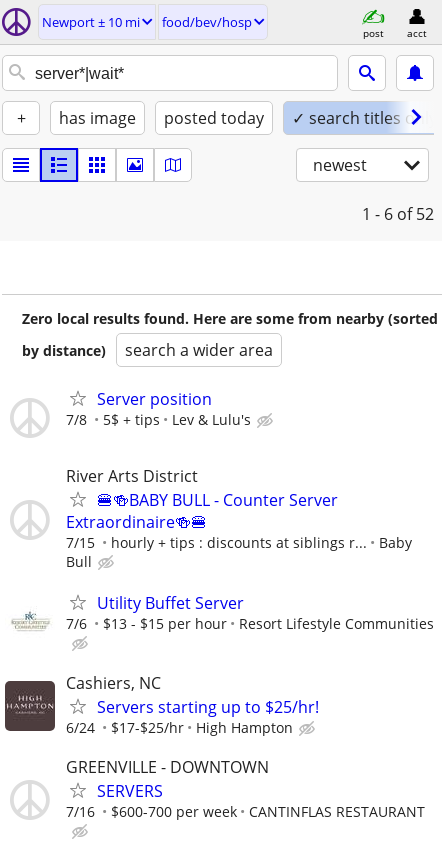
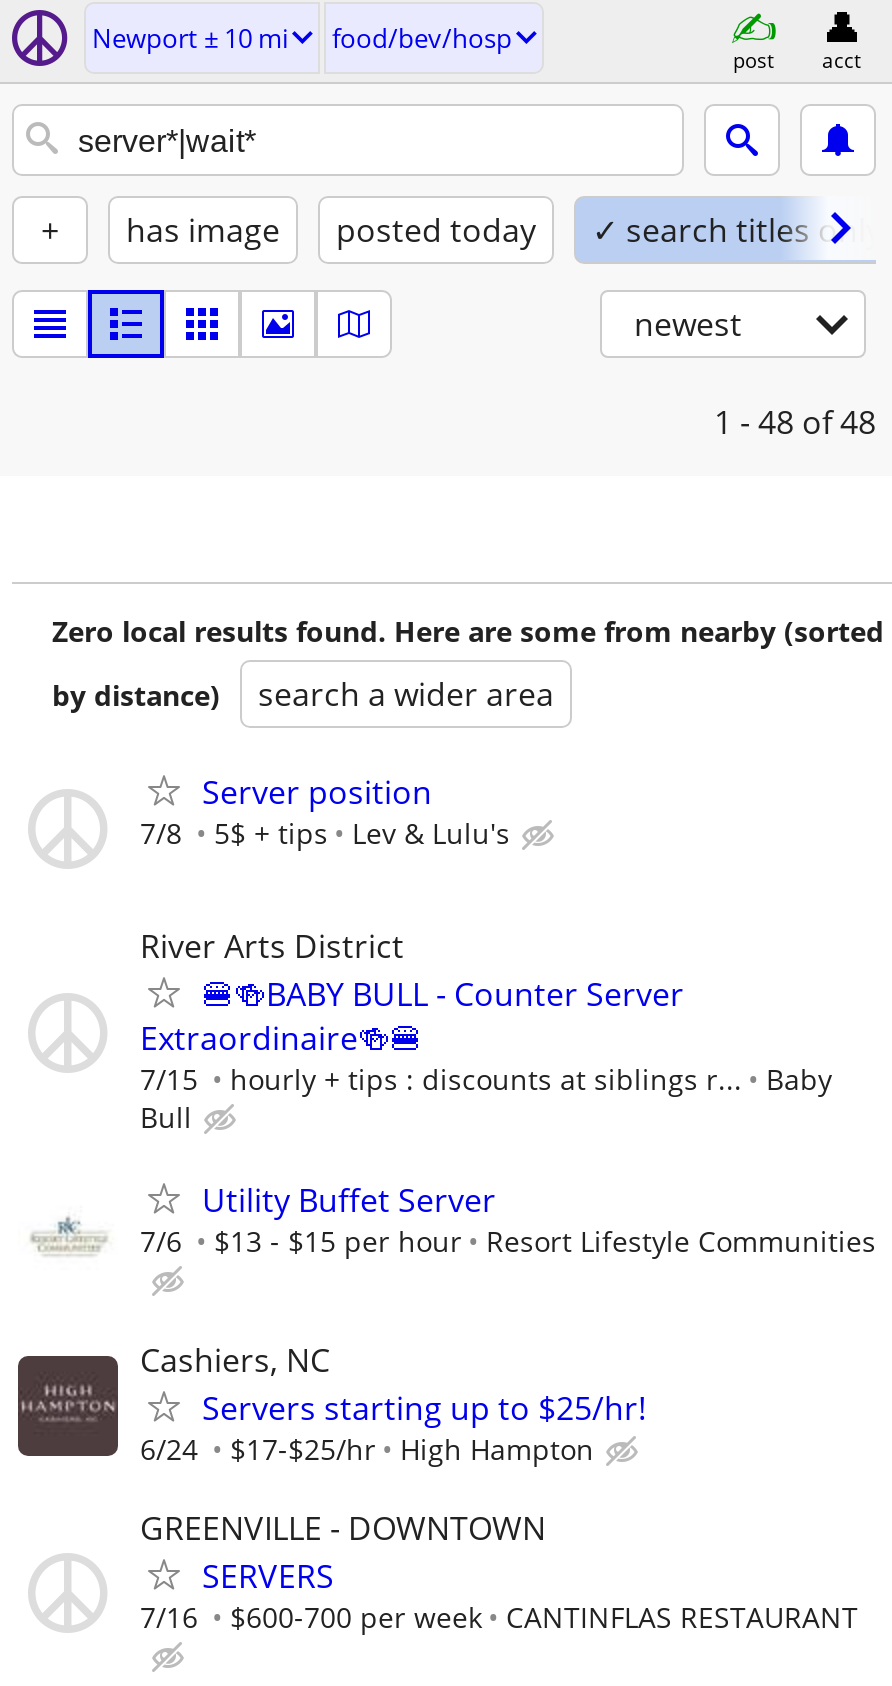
[362,203,434,225] 1 - 6 of 52 -> [714,400,876,444] 1 - 48 of 48

